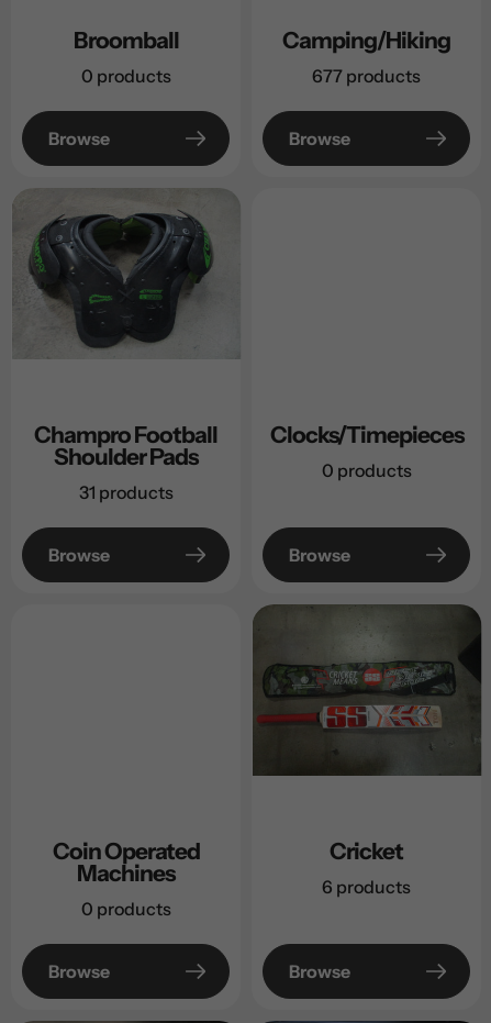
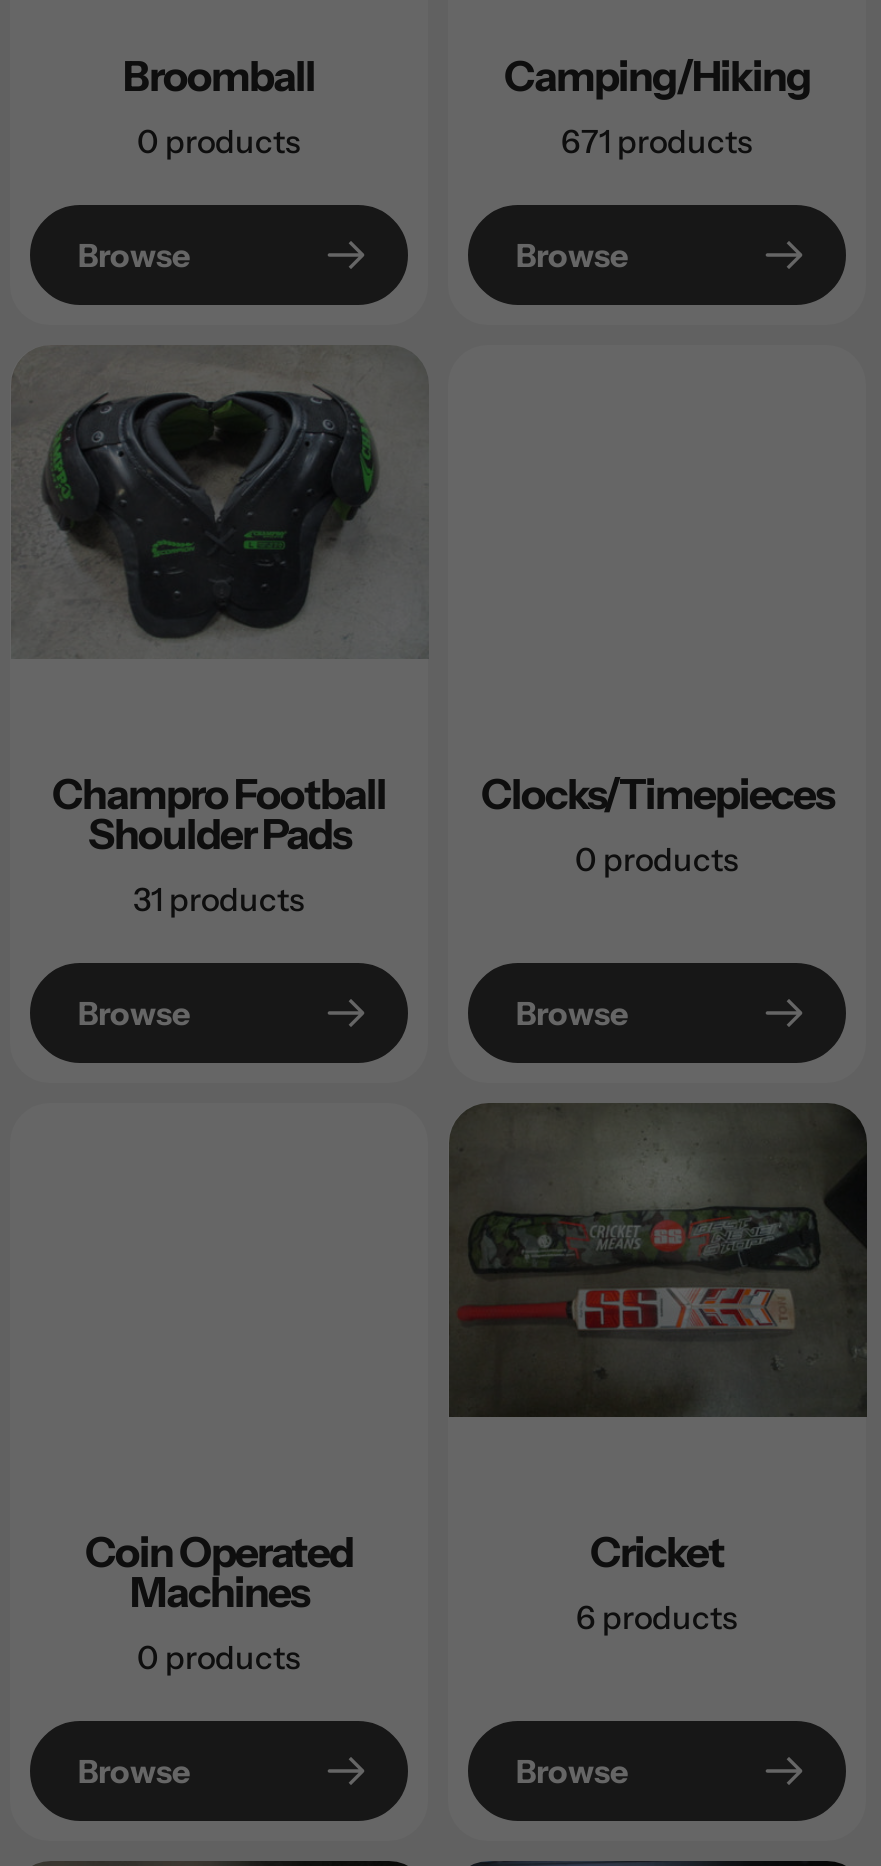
[312,64,421,86] 677 products -> [561,121,753,161] 671 products

